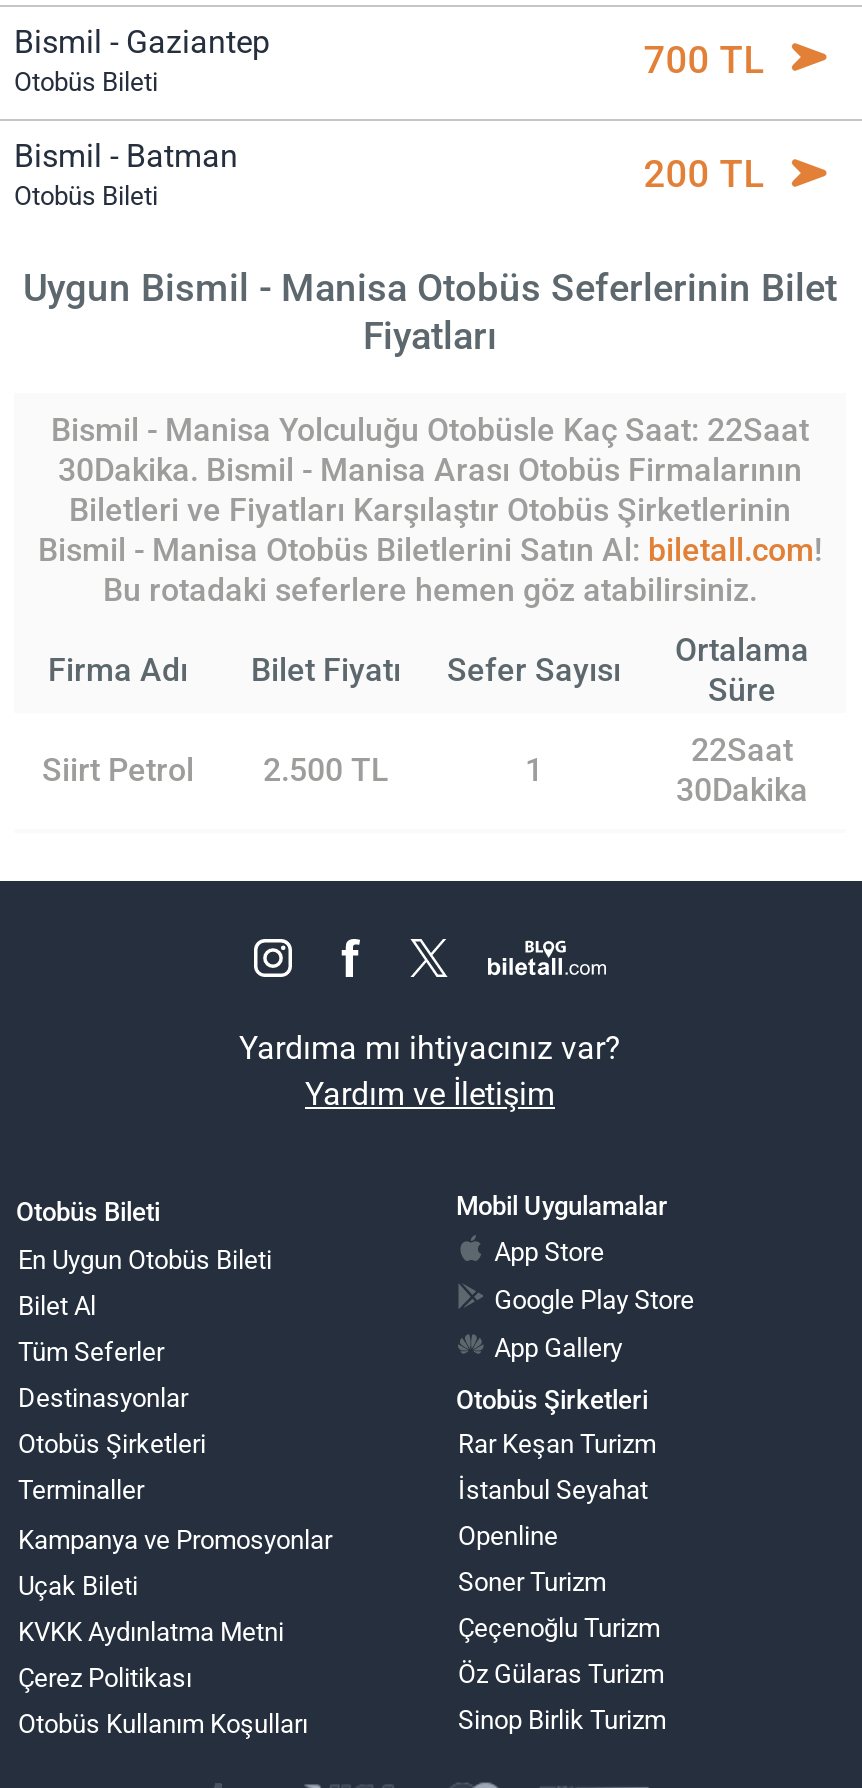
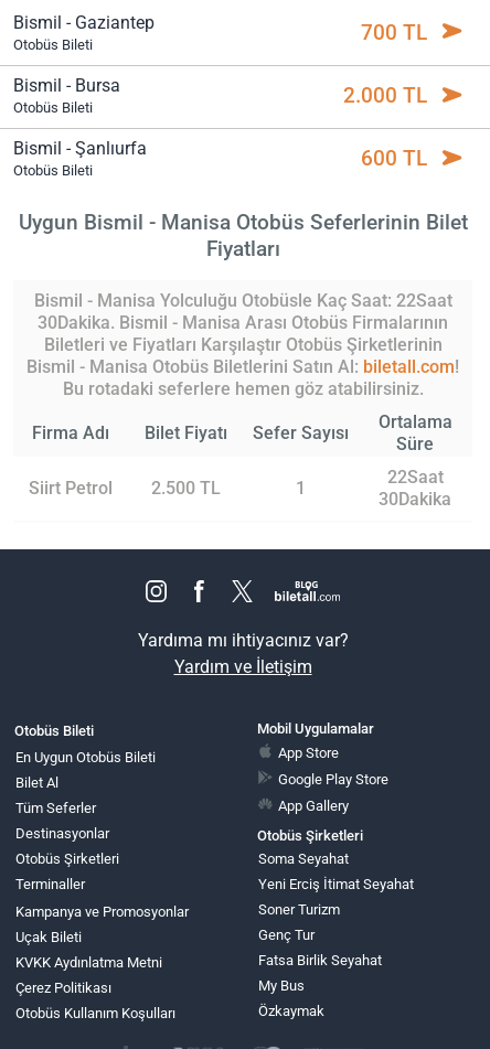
[14,137,238,175] Bismil - Batman -> [13,75,120,96] Bismil - Bursa
[643,151,763,197] 200 TL -> [13,83,427,179] 2.000 TL | Bismil - Şanlıurfa | Otobüs Bileti | 600 TL
[458,1429,656,1551] Rar Keşan Turizm | İstanbul Seyahat | Openline -> [258,851,414,893] Soma Seyahat | Yeni Erciş İtimat Seyahat
[458,1613,666,1735] Çeçenoğlu Turizm | Öz Gülaras Turizm | Sinop Birlik Turizm -> [258,927,382,1020] Genç Tur | Fatsa Birlik Seyahat | My Bus | Özkaymak

